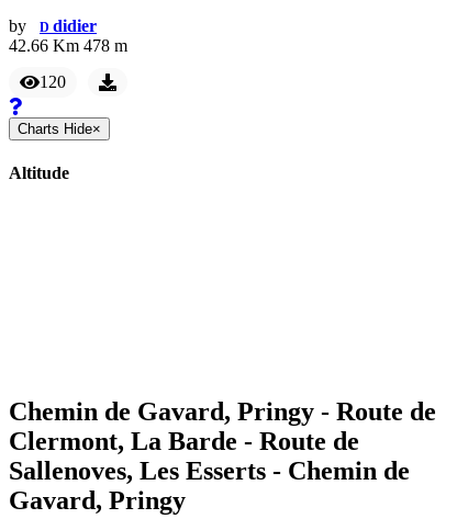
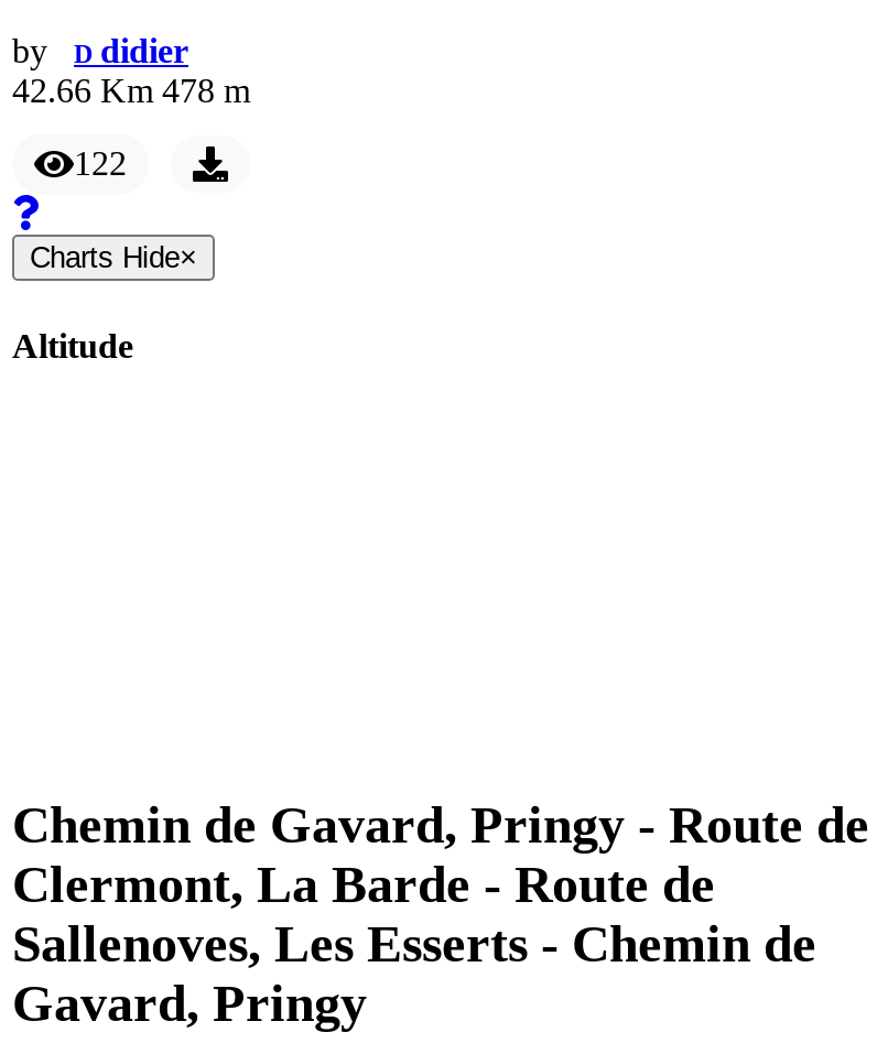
[40,72,66,91] 120 -> [74,143,127,181] 122

